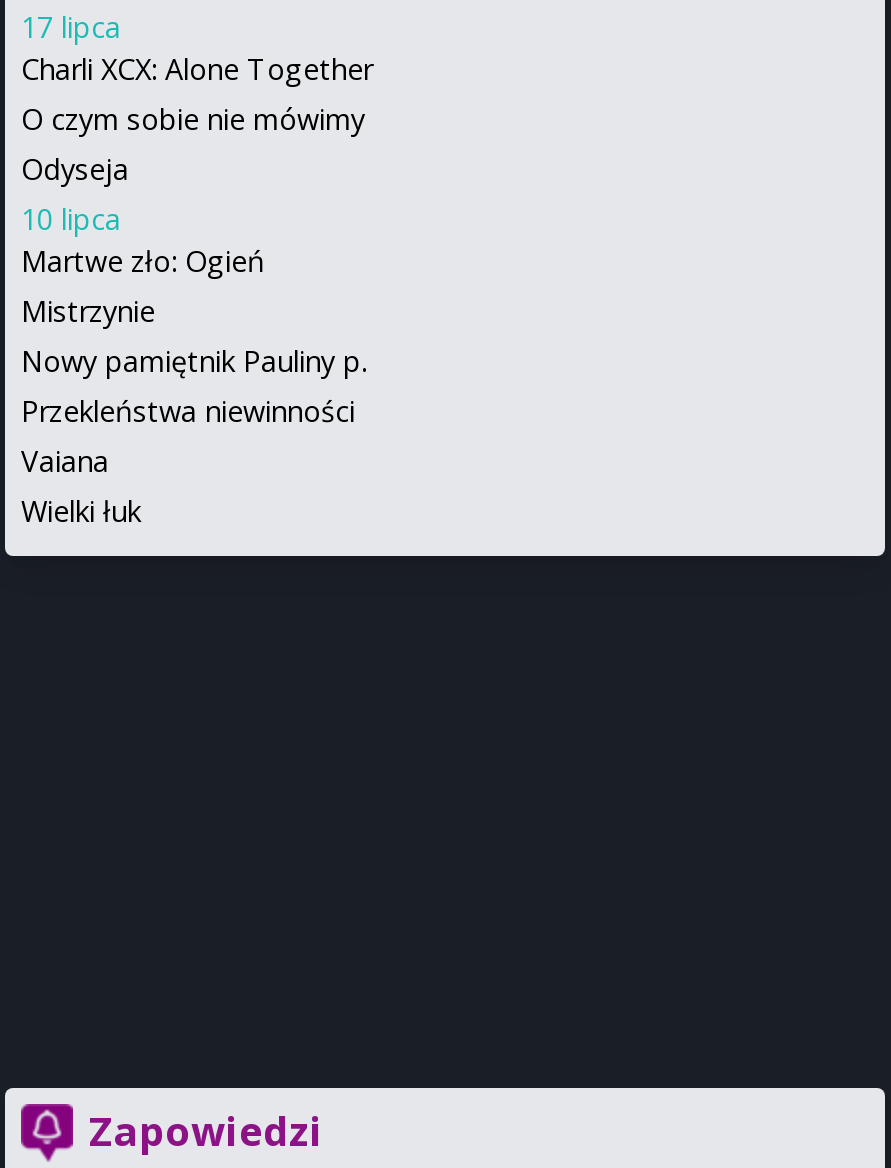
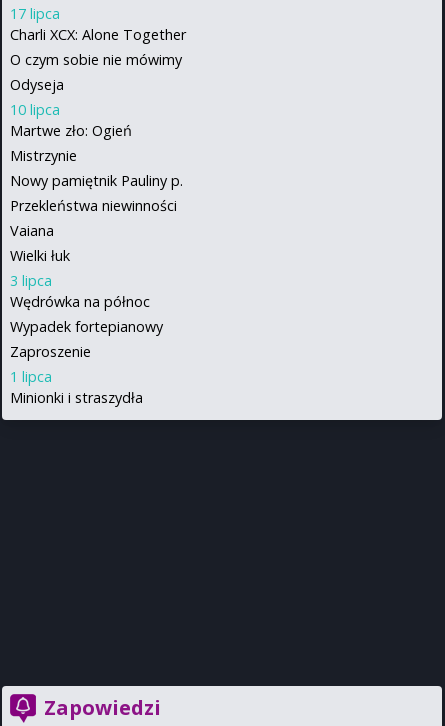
none -> [10,271,163,407] 3 lipca | Wędrówka na północ | Wypadek fortepianowy | Zaproszenie | 1 lipca | Minionki i straszydła

